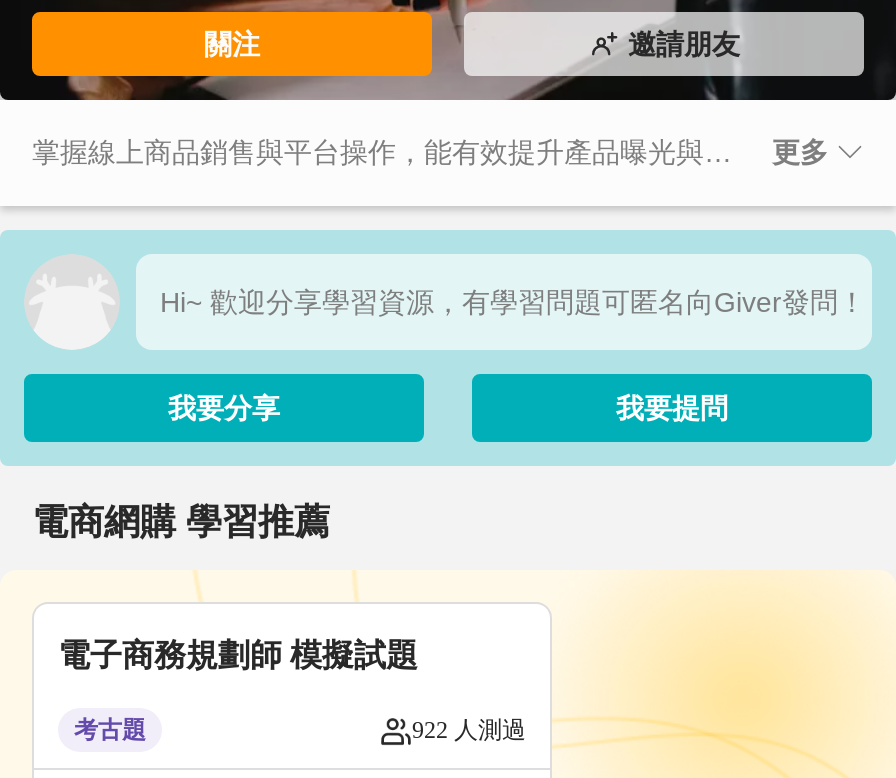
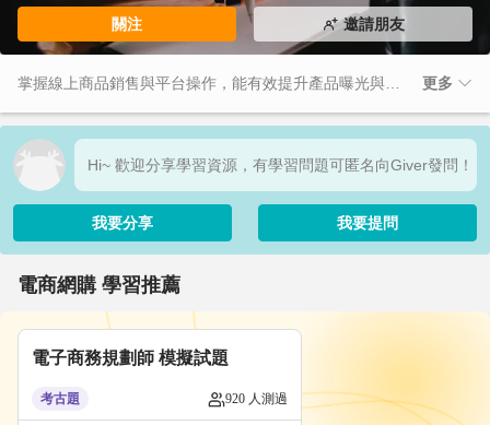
[412,716,526,744] 922 人測過 -> [225,391,288,406] 920 人測過

